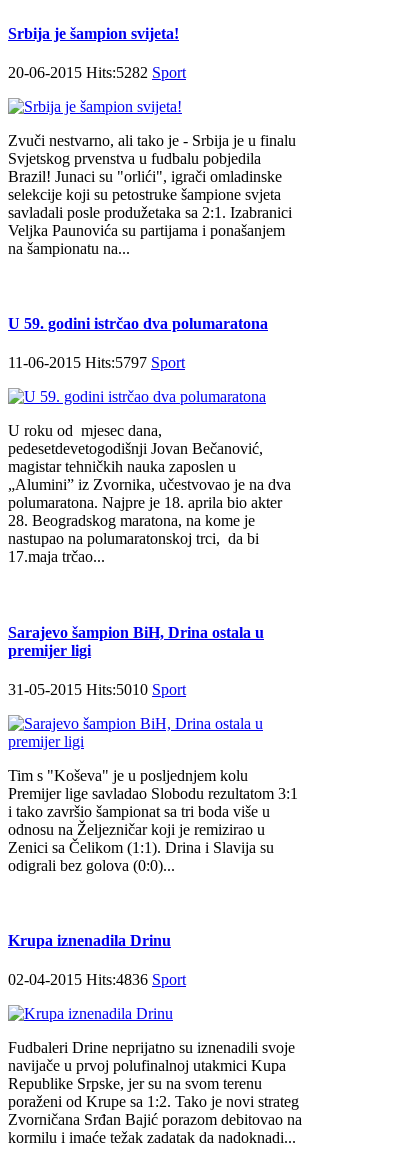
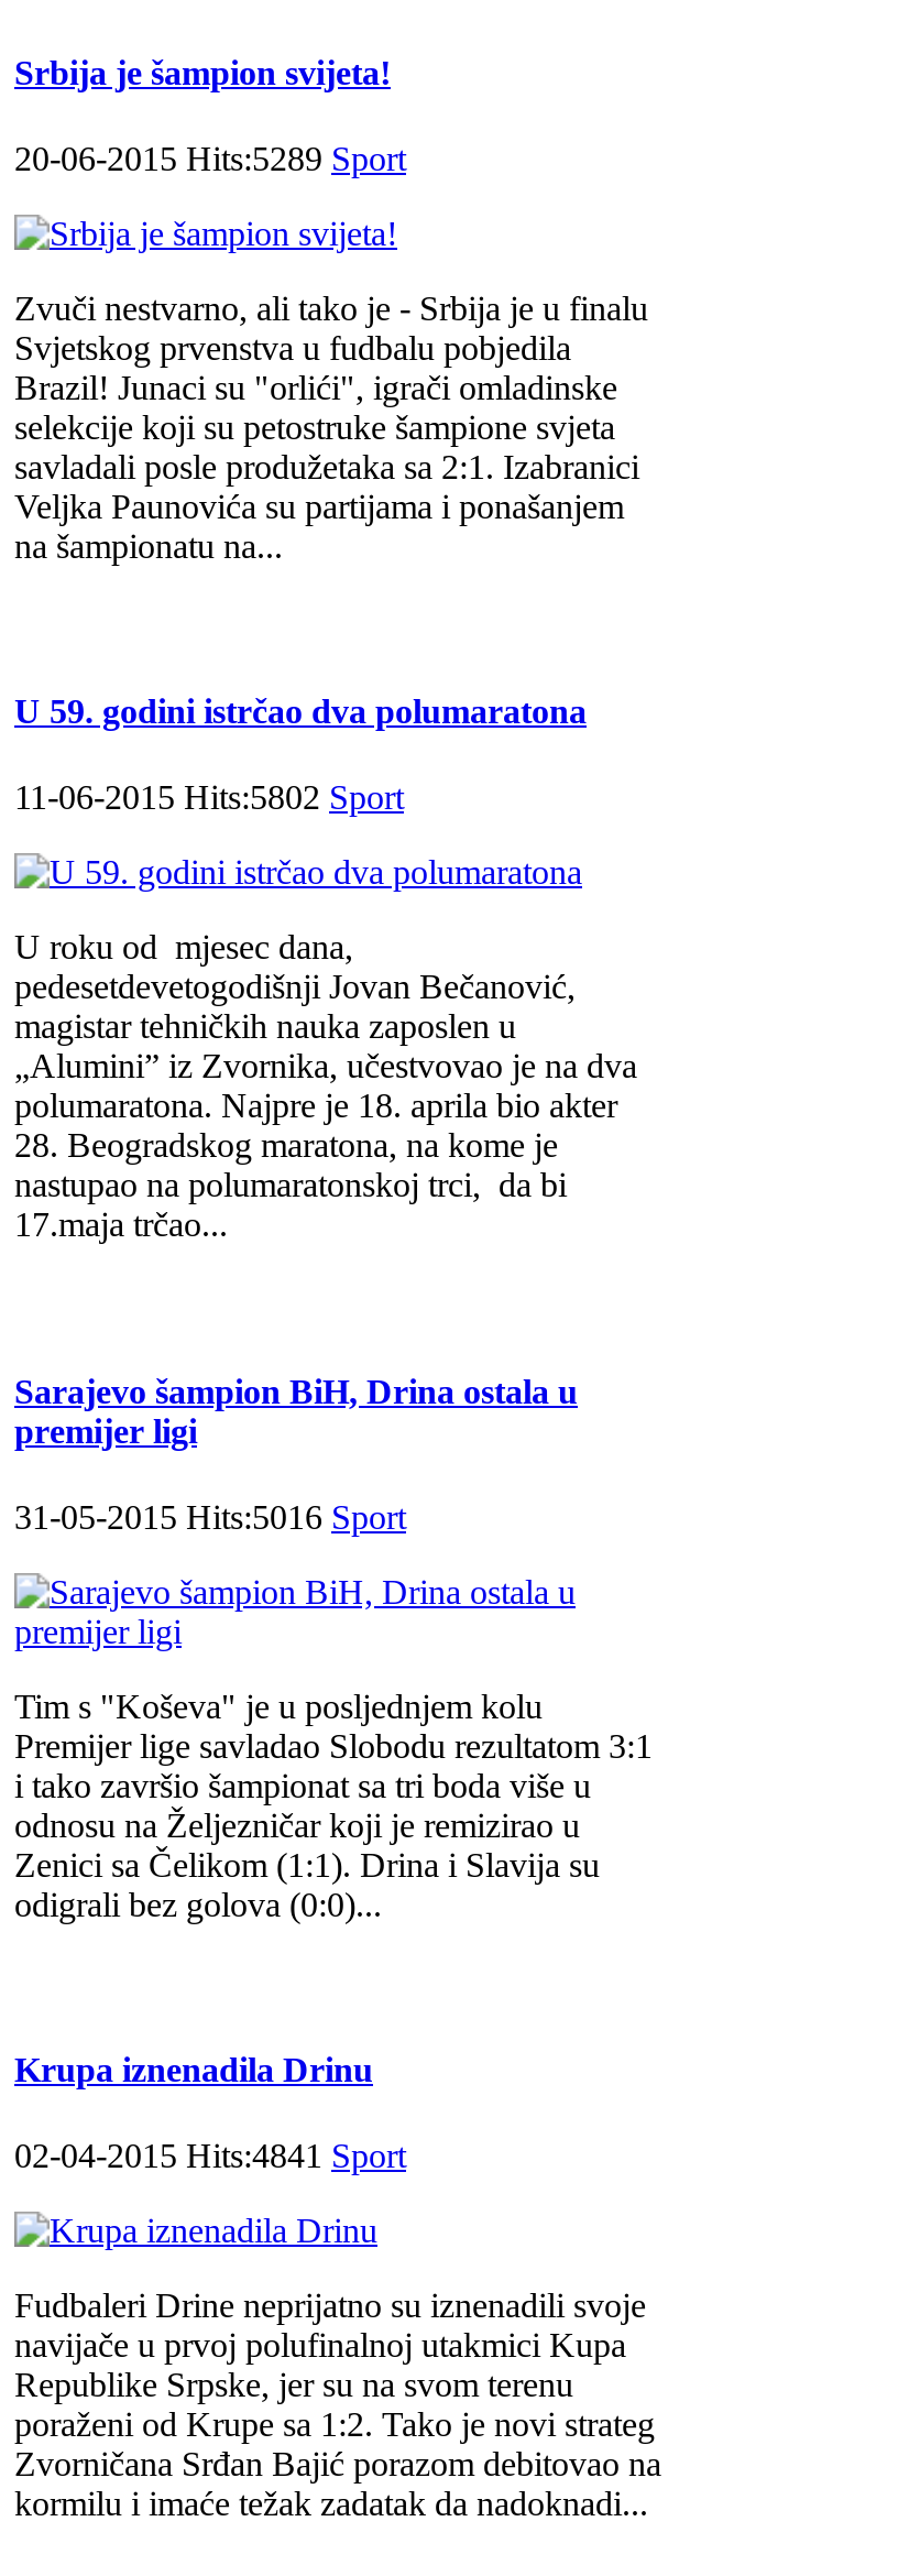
[8,64,186,81] 20-06-2015 Hits:5282 Sport -> [14,139,406,177] 20-06-2015 Hits:5289 Sport
[8,354,185,371] 11-06-2015 Hits:5797 Sport -> [14,779,404,816] 11-06-2015 Hits:5802 Sport
[8,681,186,698] 31-05-2015 Hits:5010 Sport -> [14,1498,406,1535] 31-05-2015 Hits:5016 Sport
[8,971,186,988] 02-04-2015 Hits:4836 Sport -> [14,2138,406,2175] 02-04-2015 Hits:4841 Sport

